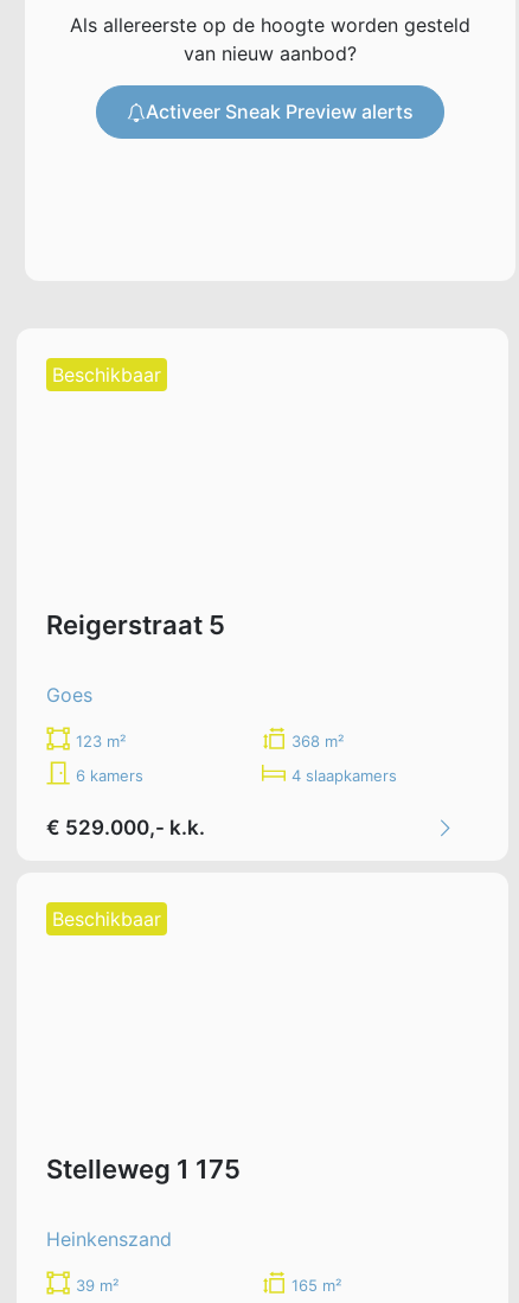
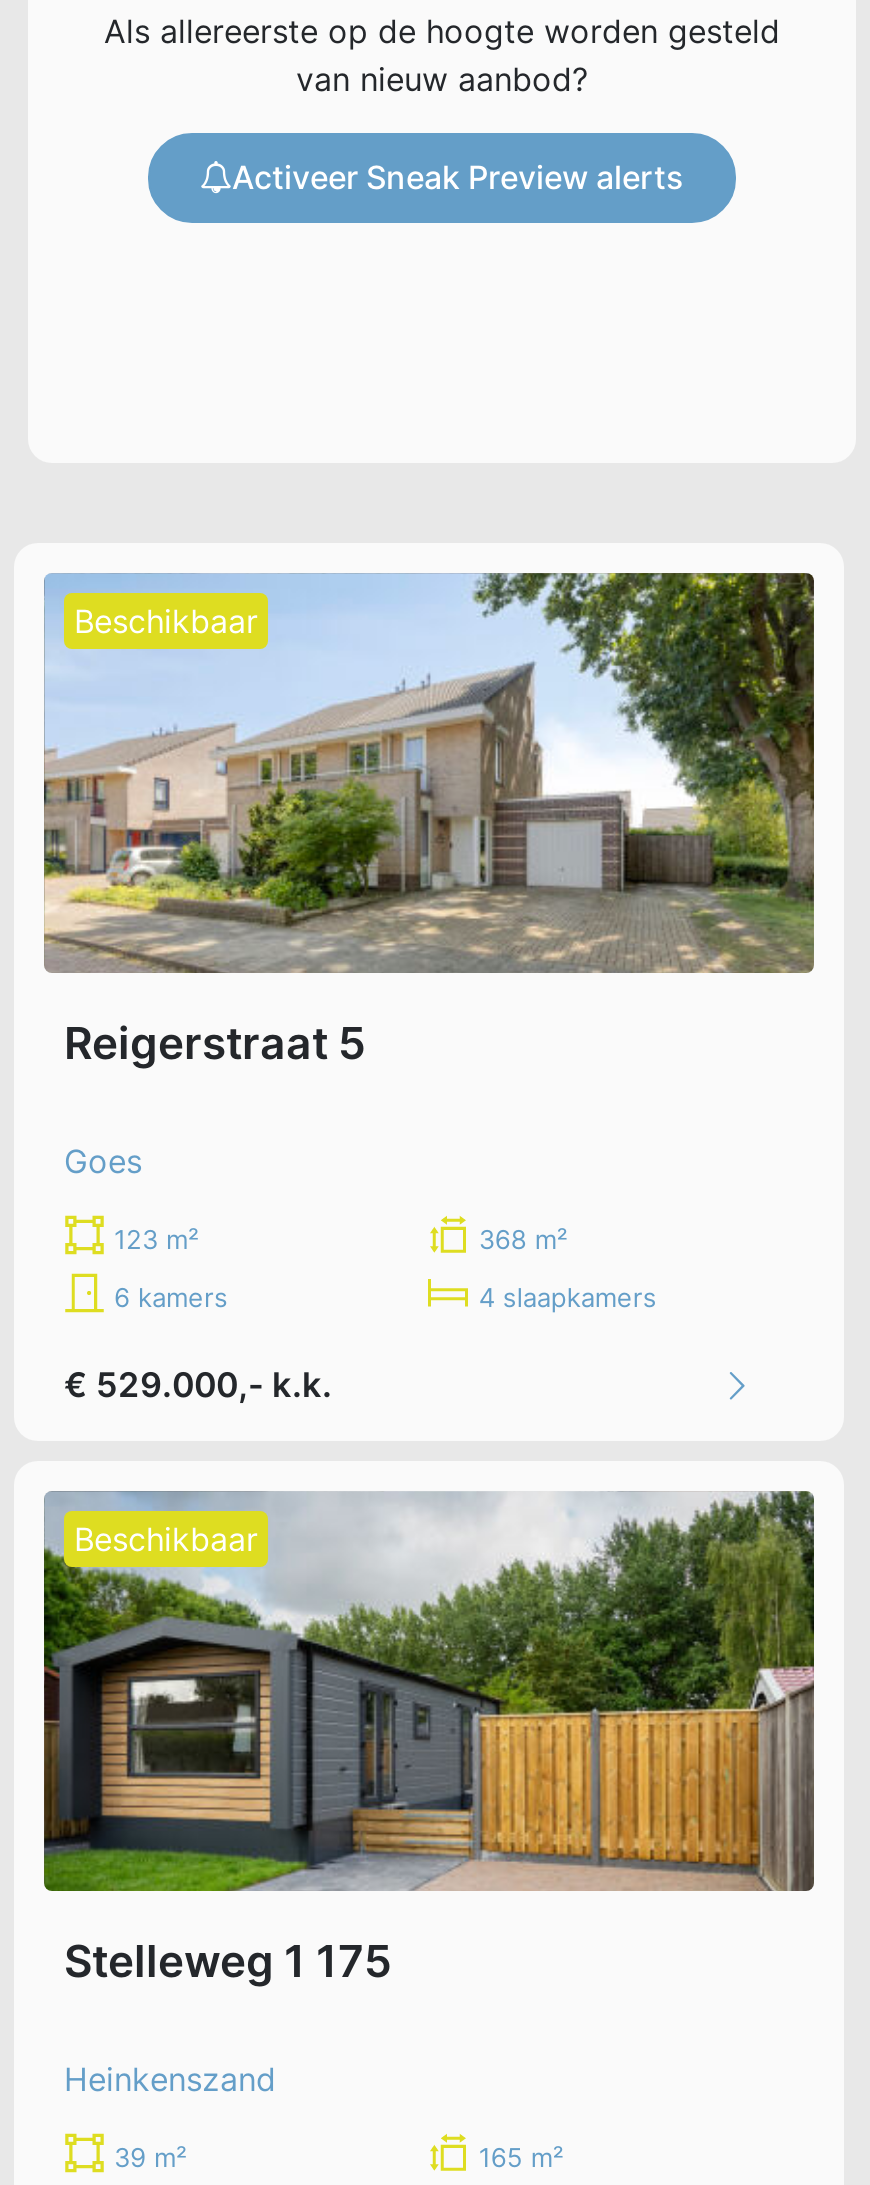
none -> [42,571,816,975] [image]
none -> [42,1489,816,1893] [image]

